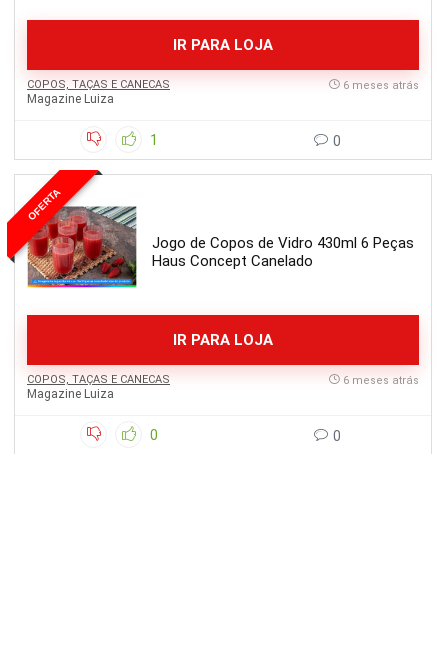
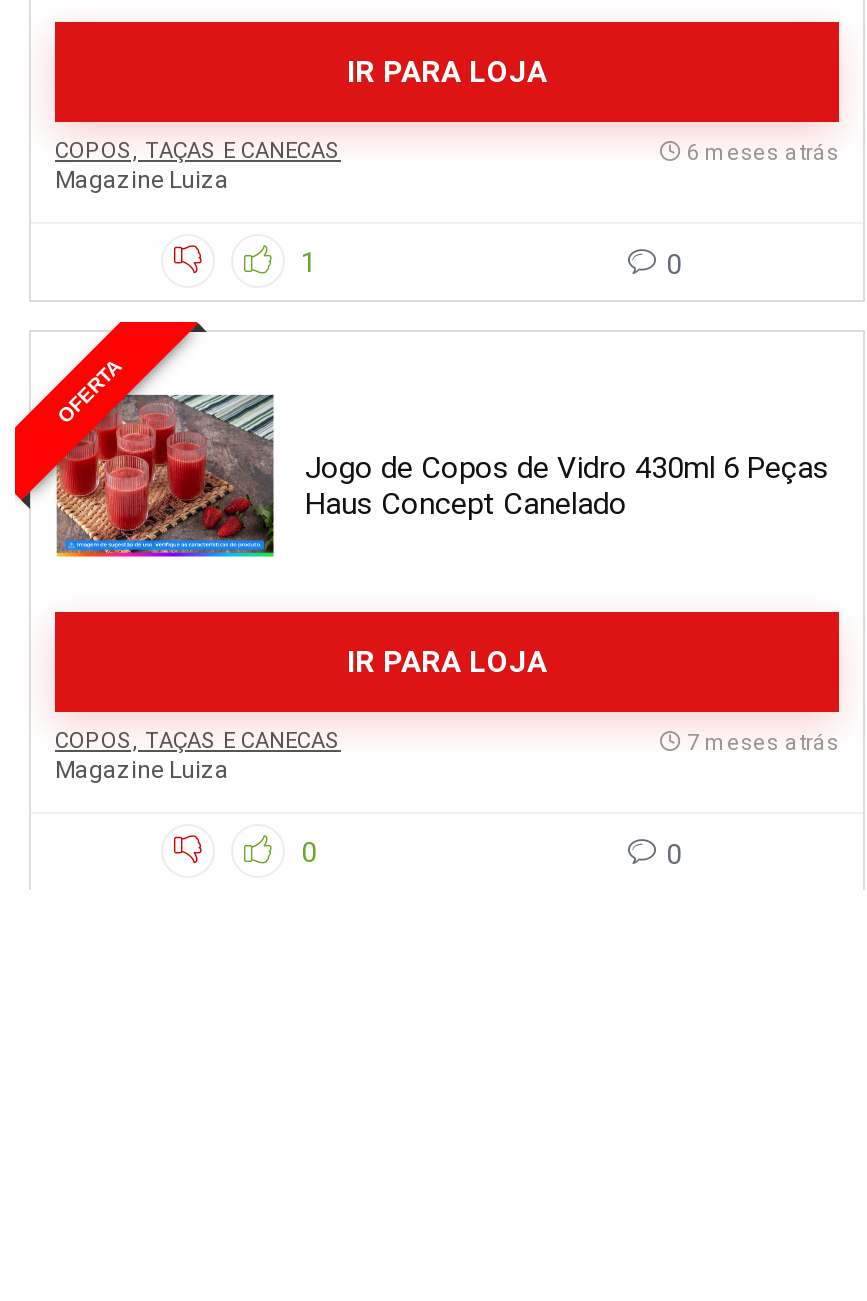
[343,374,419,387] 6 meses atrás -> [687,730,839,756] 7 meses atrás

